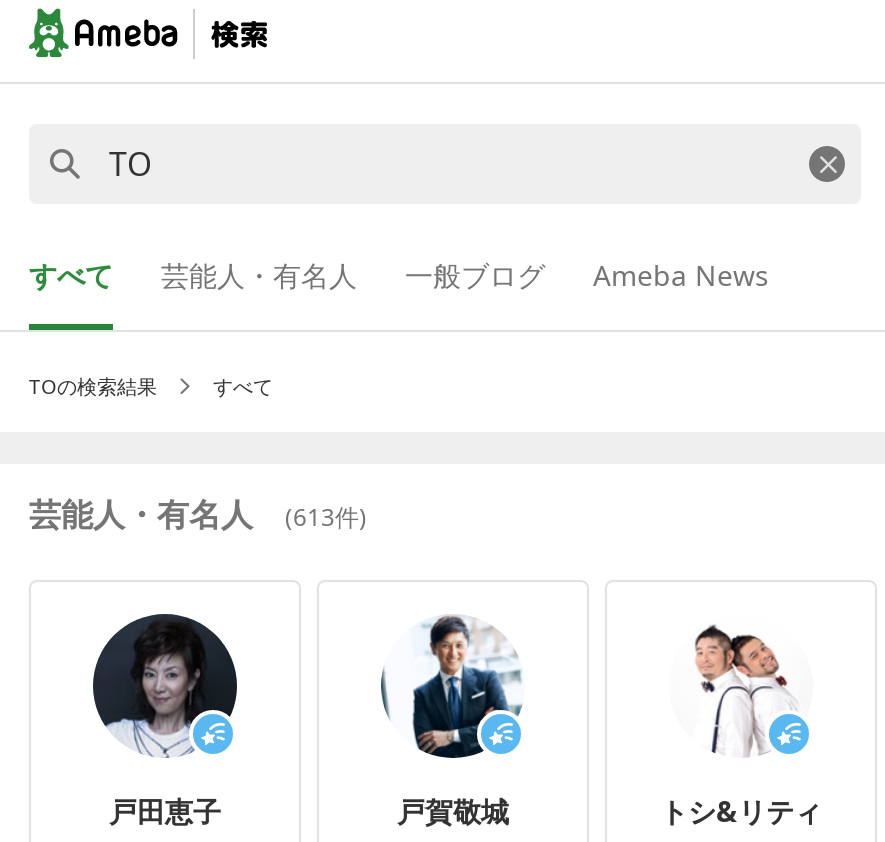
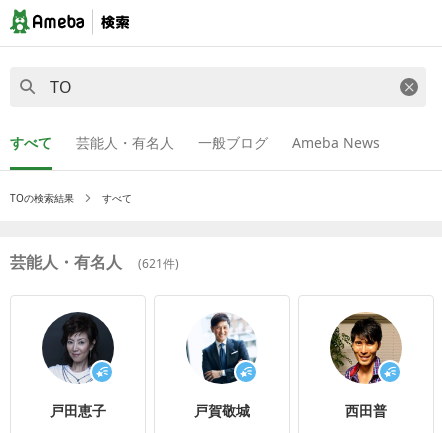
[29,492,367,536] 芸能人・有名人 (613件) -> [10,251,179,273] 芸能人・有名人 (621件)
[660,616,822,829] [image] | トシ&リティ -> [329,312,402,419] [image] | 西田普

